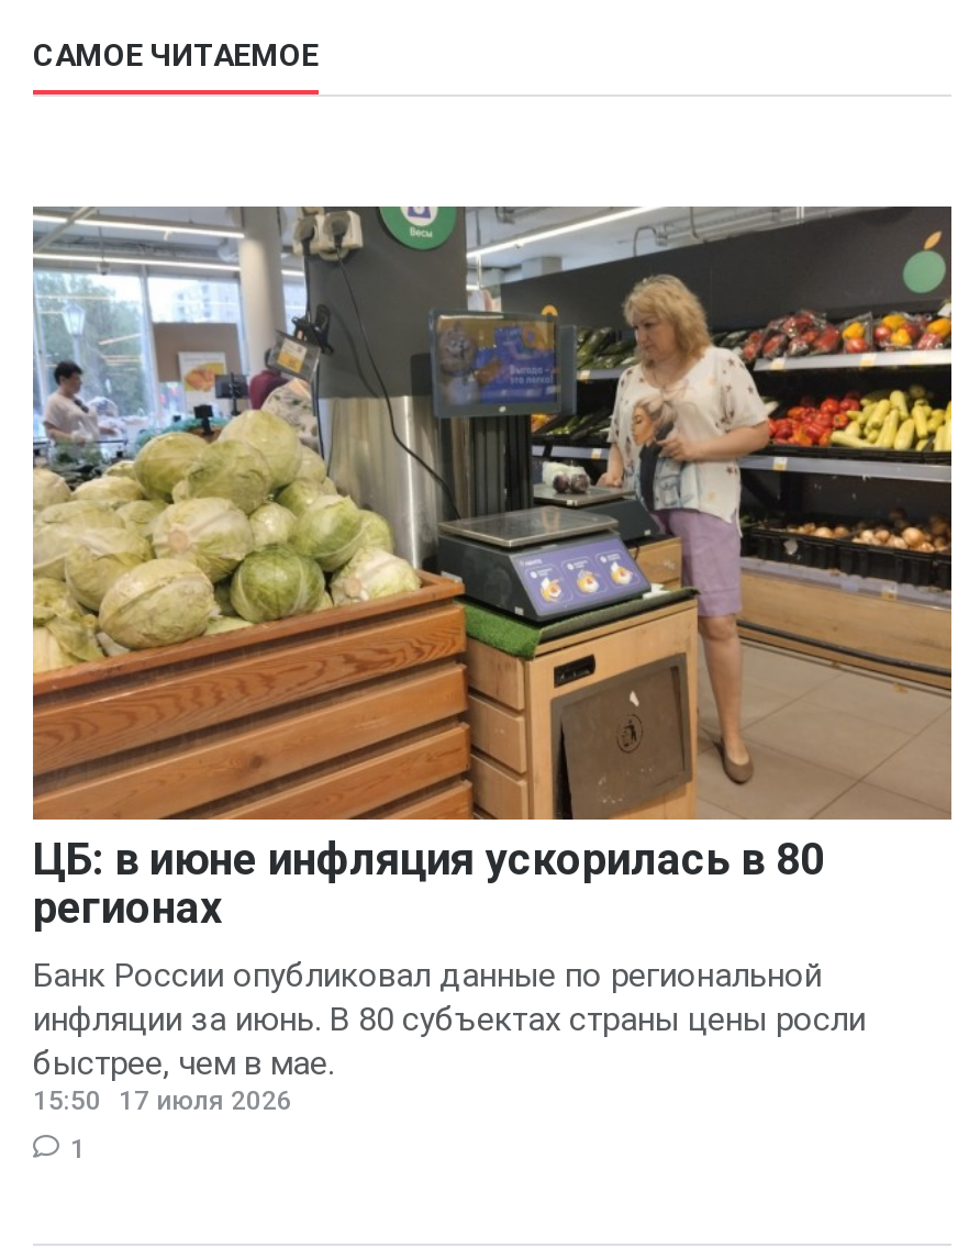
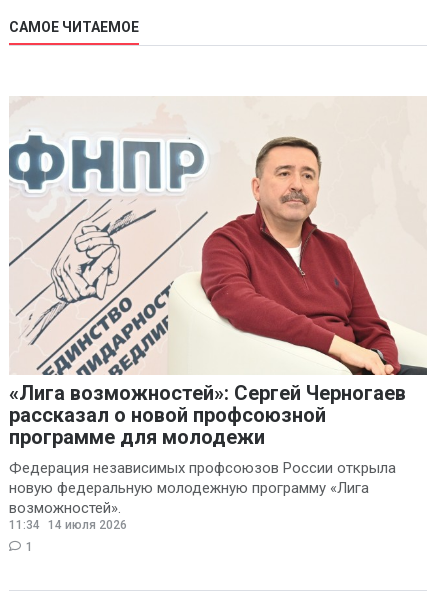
[31,204,954,1115] [image] | ЦБ: в июне инфляция ускорилась в 80 | регионах | Банк России опубликовал данные по региональной | инфляции за июнь. В 80 субъектах страны цены росли | быстрее, чем в мае. | 15:50 17 июля 2026 -> [9,96,427,531] [image] | «Лига возможностей»: Сергей Черногаев | рассказал о новой профсоюзной | программе для молодежи | Федерация независимых профсоюзов России открыла | новую федеральную молодежную программу «Лига | возможностей». | 11:34 14 июля 2026

